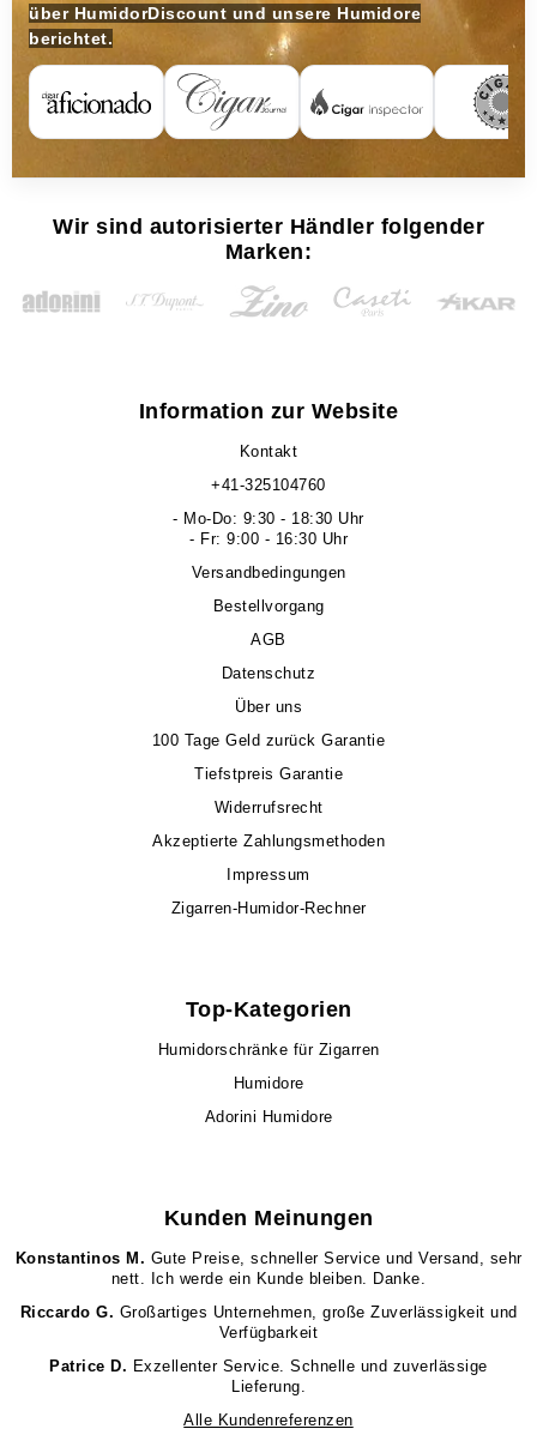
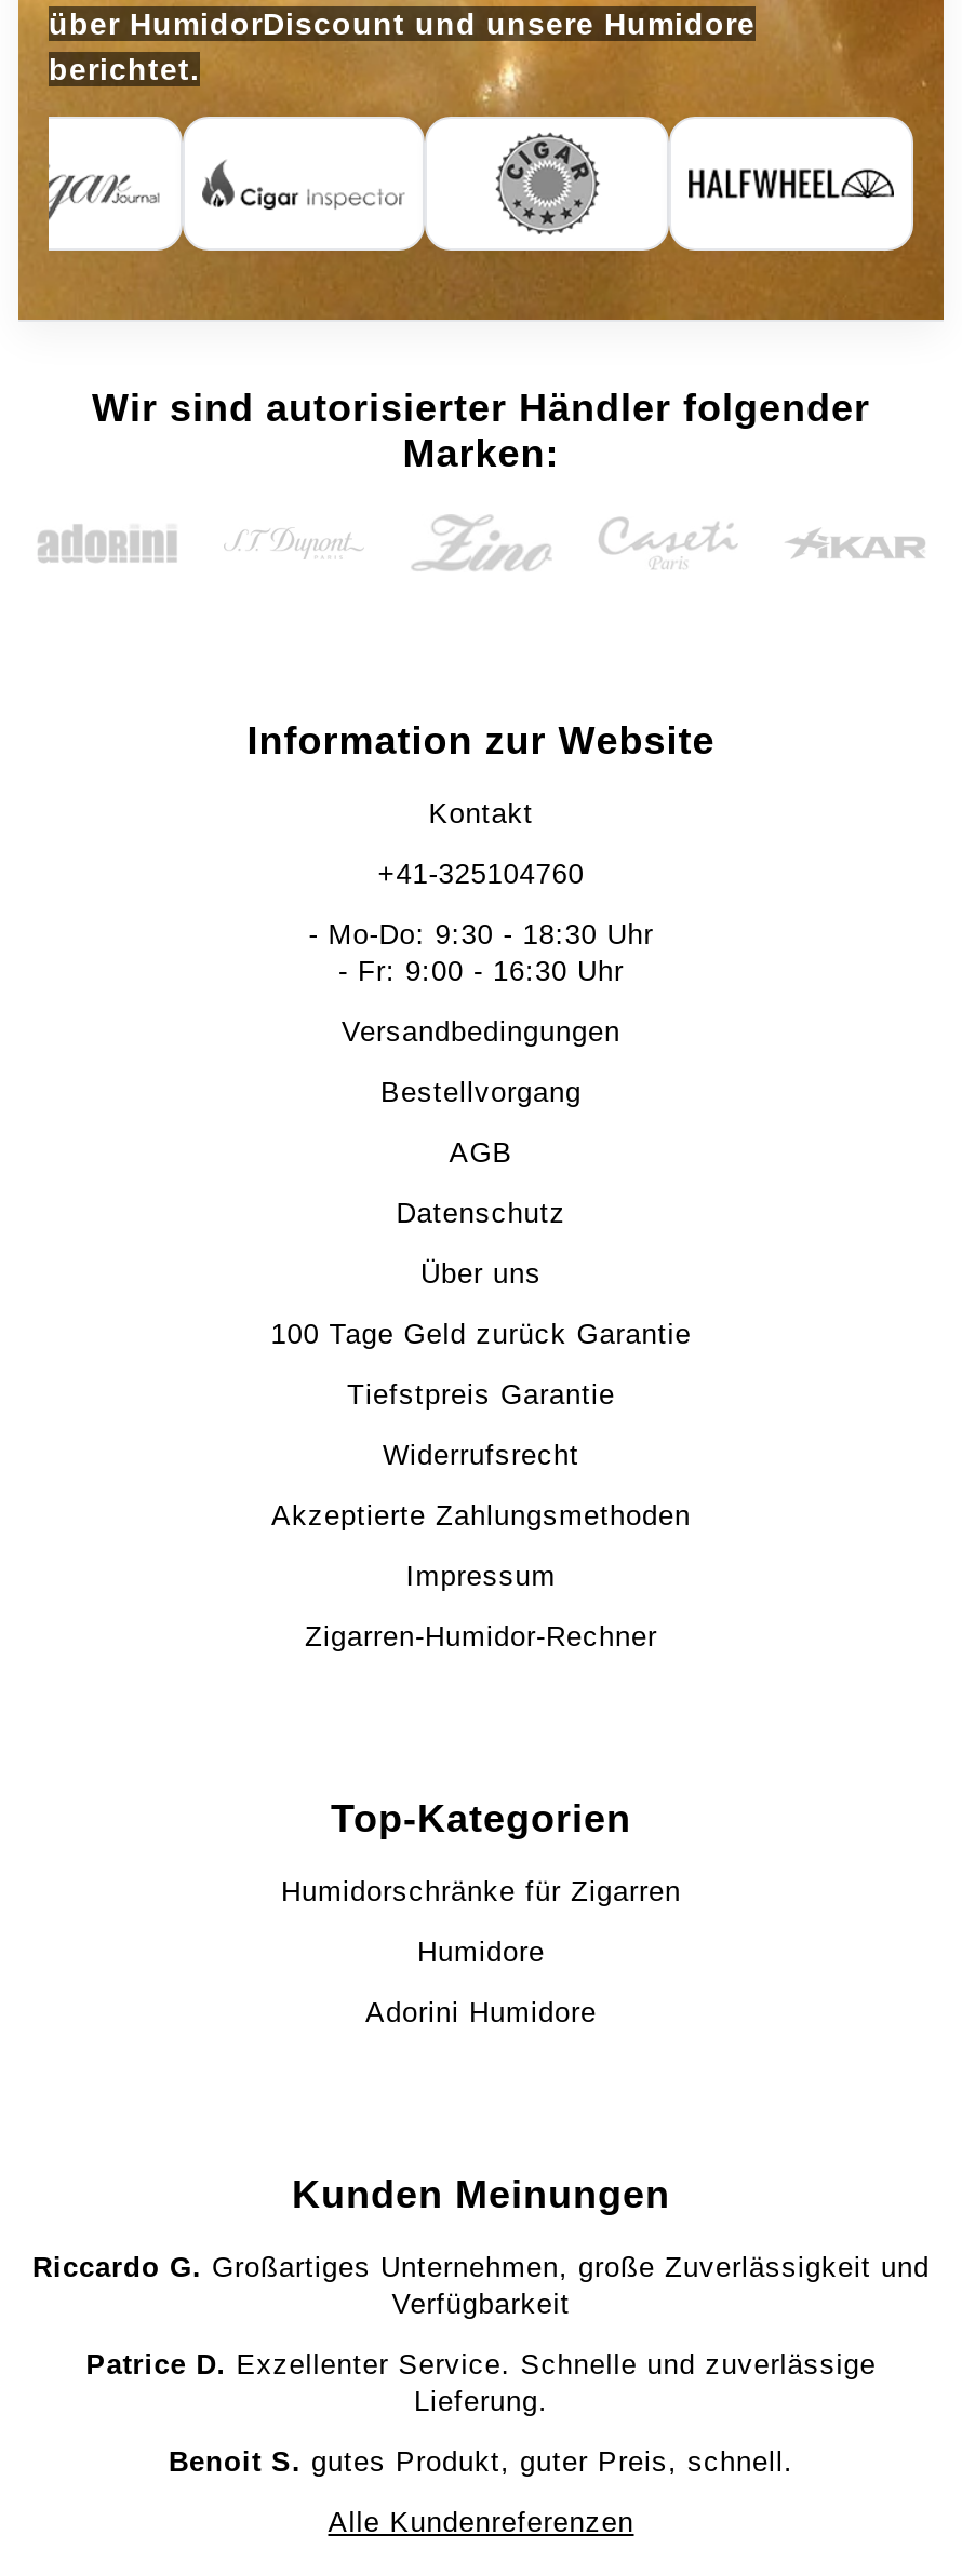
[28,64,509,140] [image] -> [46,114,916,253] [image]
[15,1249,522,1288] Konstantinos M. Gute Preise, schneller Service und Versand, sehr | nett. Ich werde ein Kunde bleiben. Danke. -> none
moved [20,1303,517,1396] -> [32,2251,930,2417]: Riccardo G. Großartiges Unternehmen, große Zuverlässigkeit und | Verfügbarkeit | Patrice D. Exzellenter Service. Schnelle und zuverlässige | Lieferung.
none -> [169,2446,793,2478] Benoit S. gutes Produkt, guter Preis, schnell.

